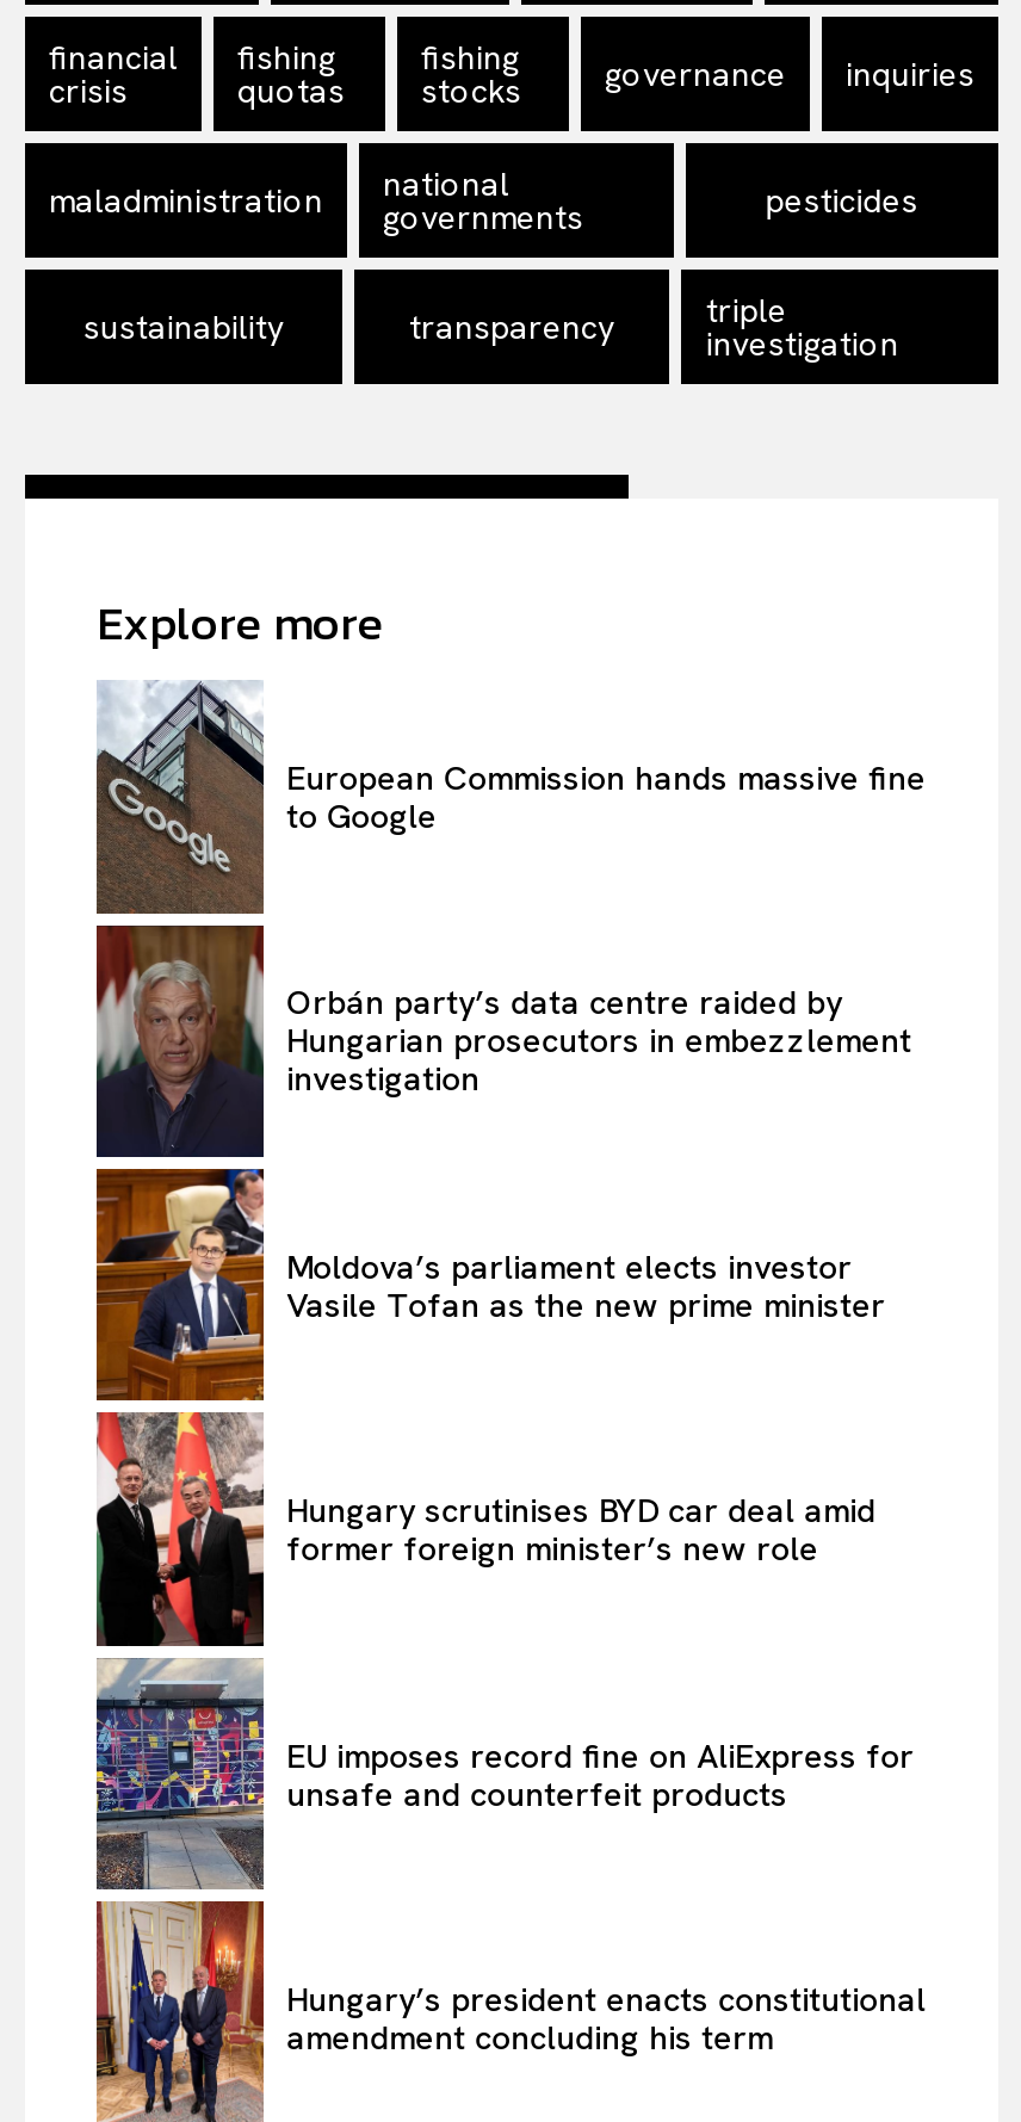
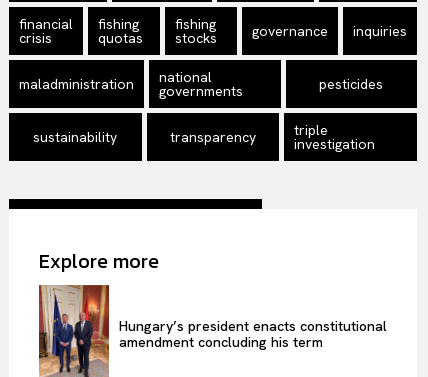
[94,680,926,1904] [image] | European Commission hands massive fine | to Google -> none
[287,981,912,1100] Orbán party’s data centre raided by | Hungarian prosecutors in embezzlement | investigation -> none
[287,1244,885,1325] Moldova’s parliament elects investor | Vasile Tofan as the new prime minister -> none
[287,1488,876,1569] Hungary scrutinises BYD car deal amid | former foreign minister’s new role -> none
[287,1733,914,1814] EU imposes record fine on AliExpress for | unsafe and counterfeit products -> none

